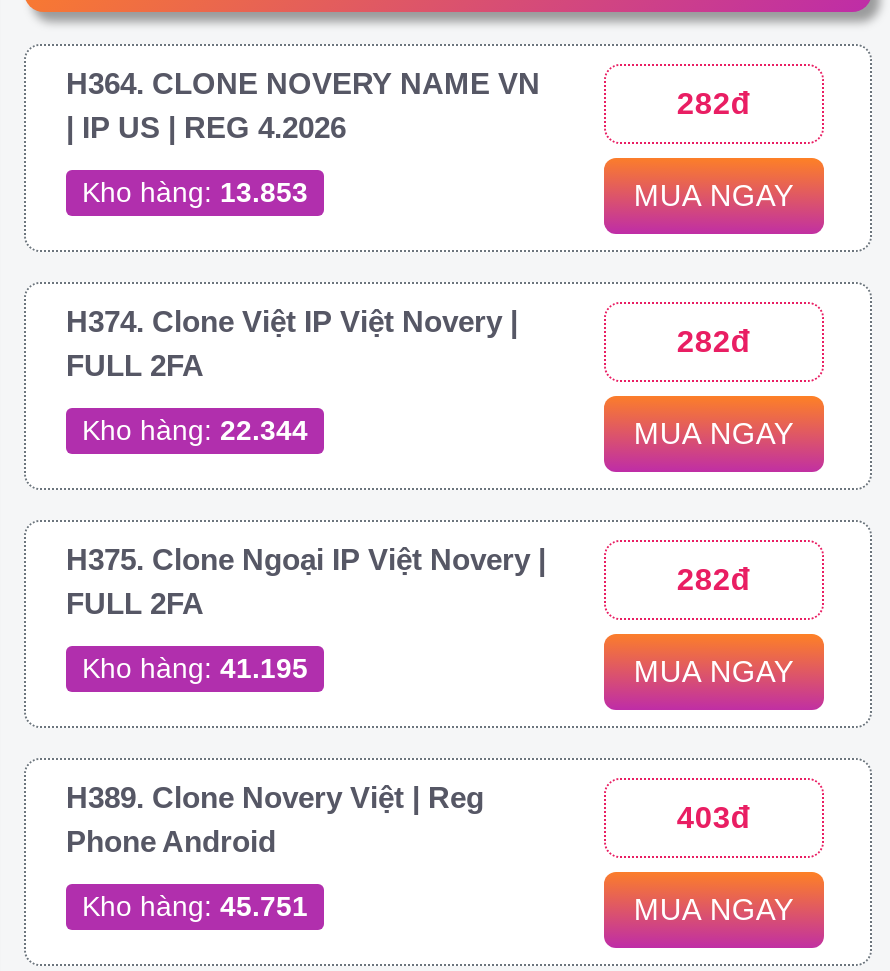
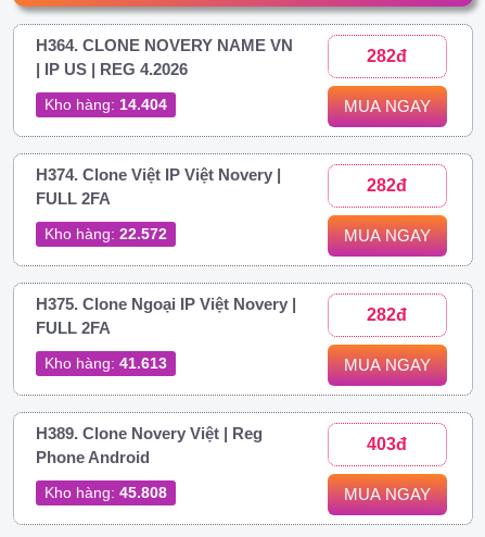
[82,176,308,208] Kho hàng: 13.853 -> [44,96,167,113] Kho hàng: 14.404
[82,414,308,446] Kho hàng: 22.344 -> [44,225,167,243] Kho hàng: 22.572
[82,652,308,684] Kho hàng: 41.195 -> [44,355,167,372] Kho hàng: 41.613
[82,890,308,922] Kho hàng: 45.751 -> [44,484,167,501] Kho hàng: 45.808

